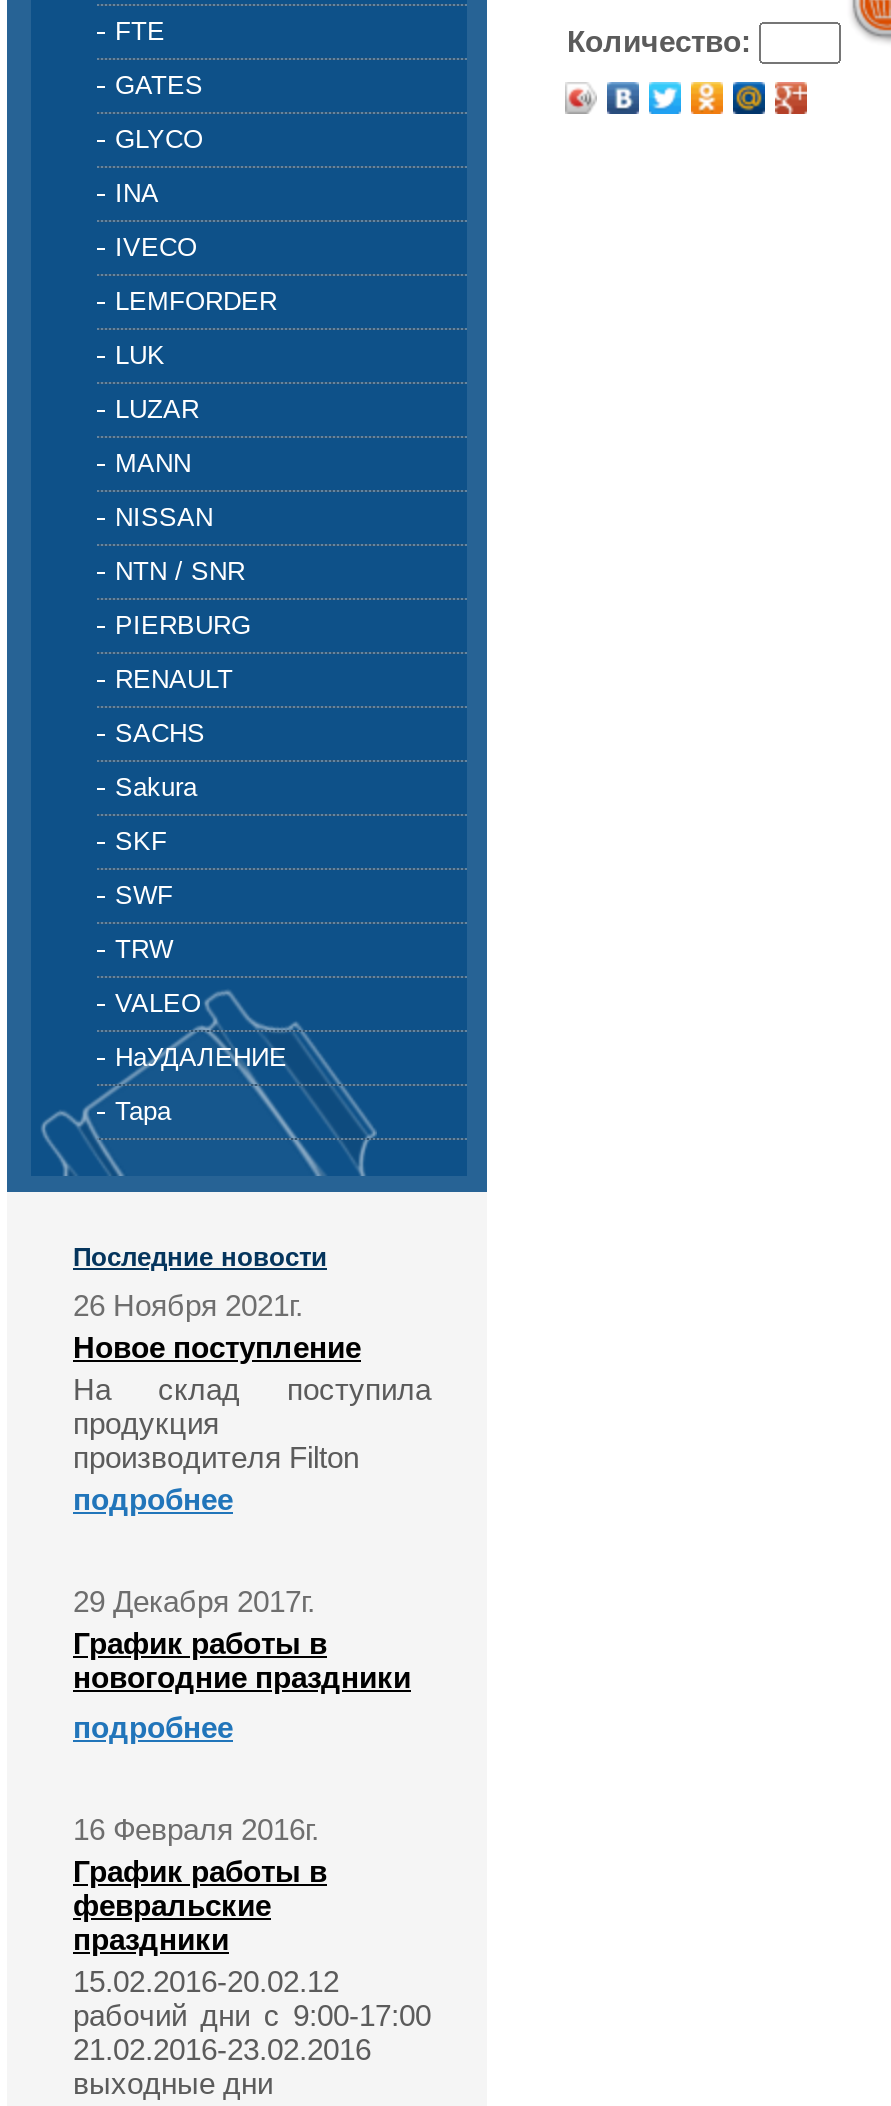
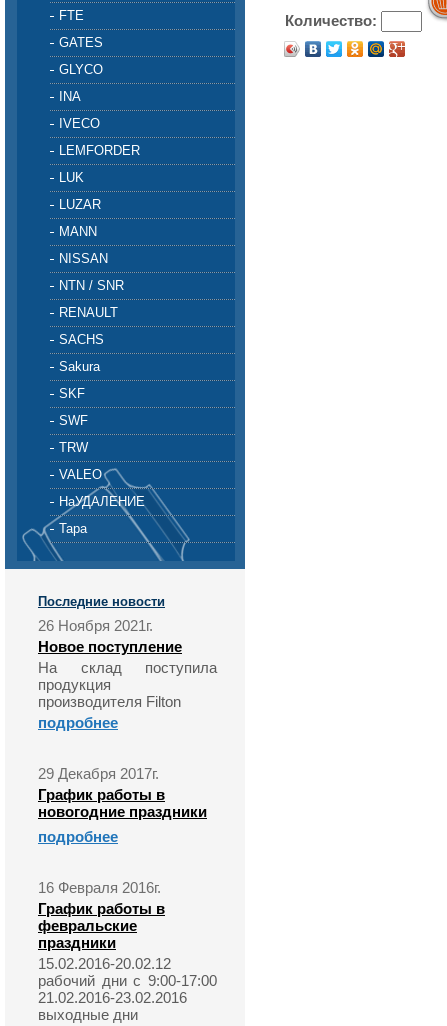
[115,610,251,640] PIERBURG -> none

